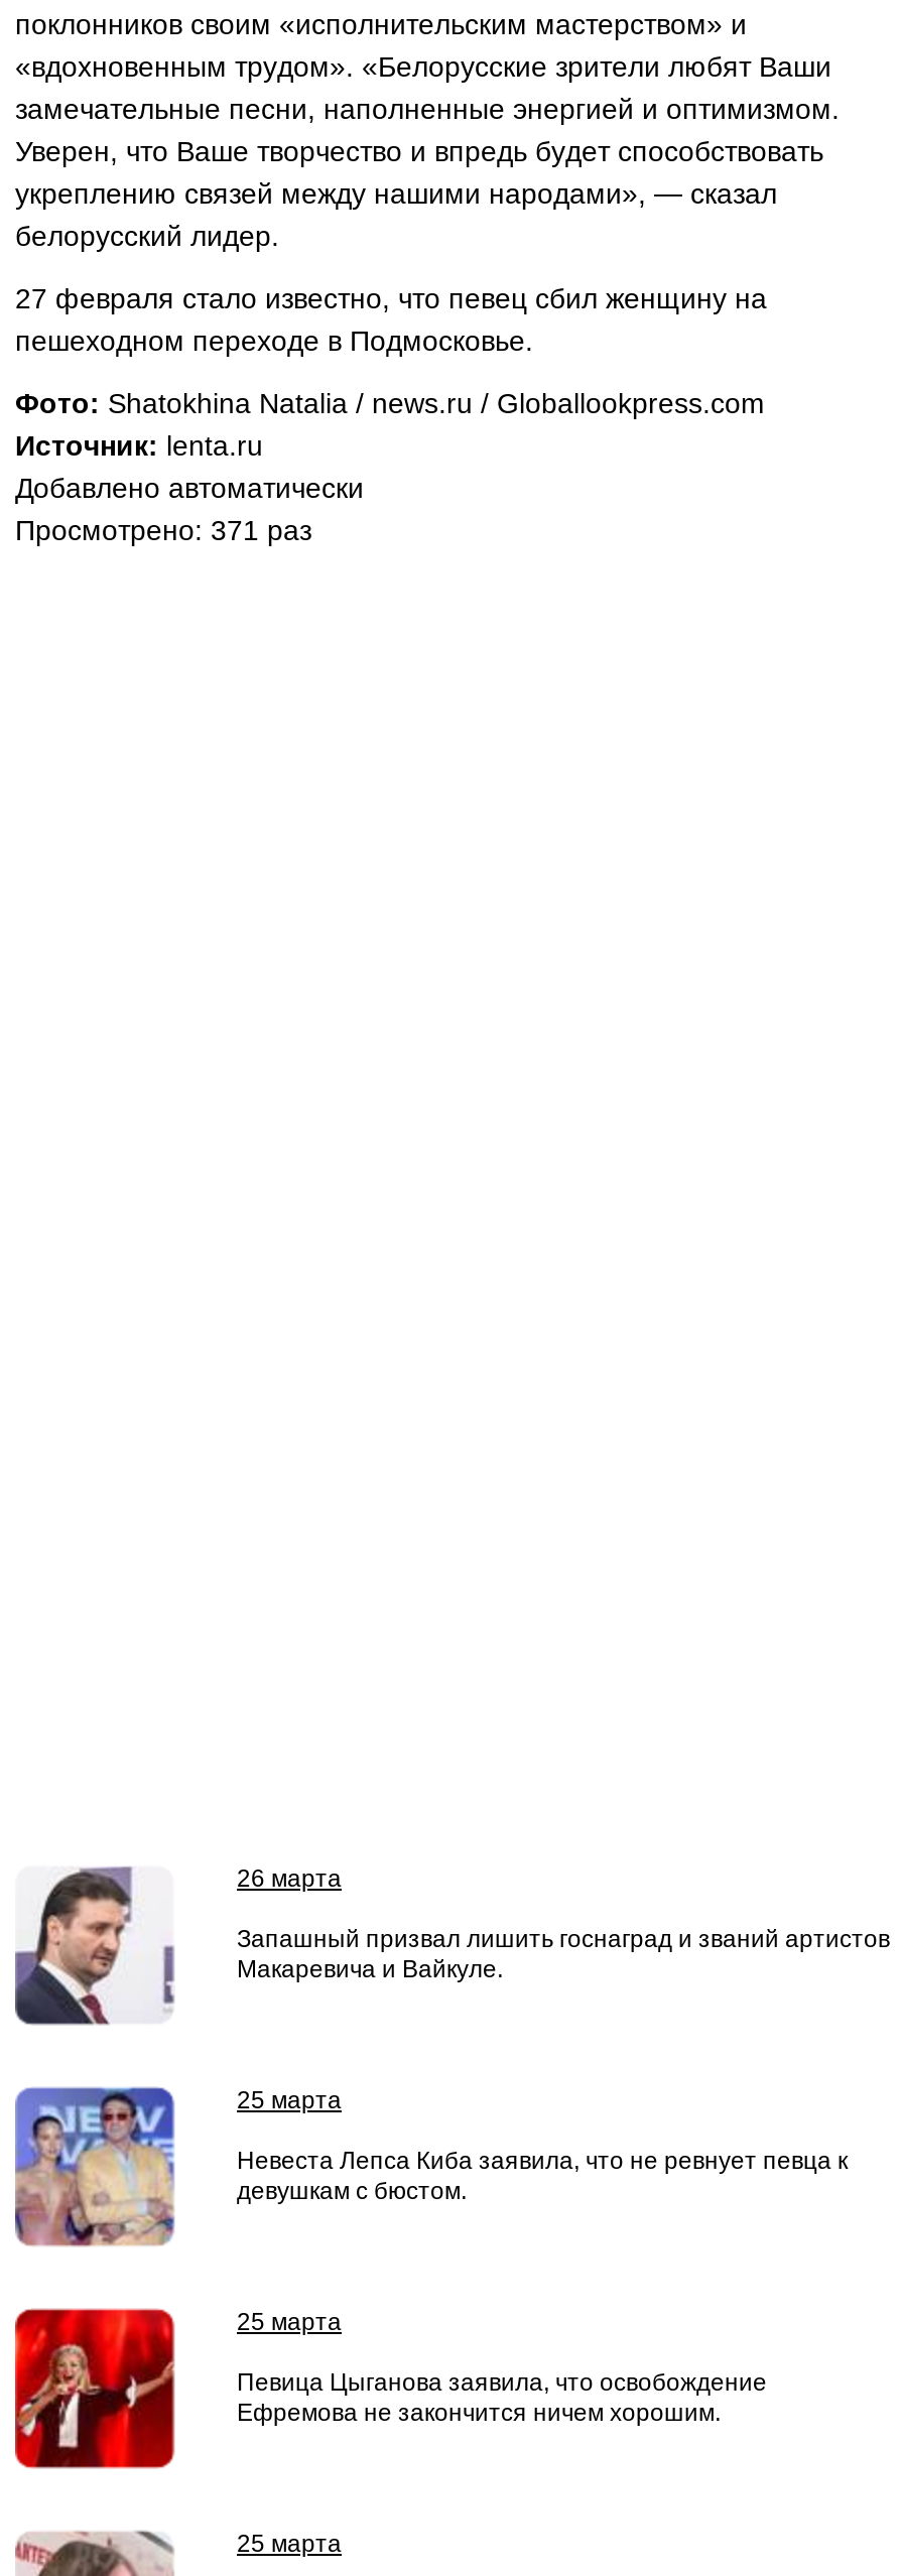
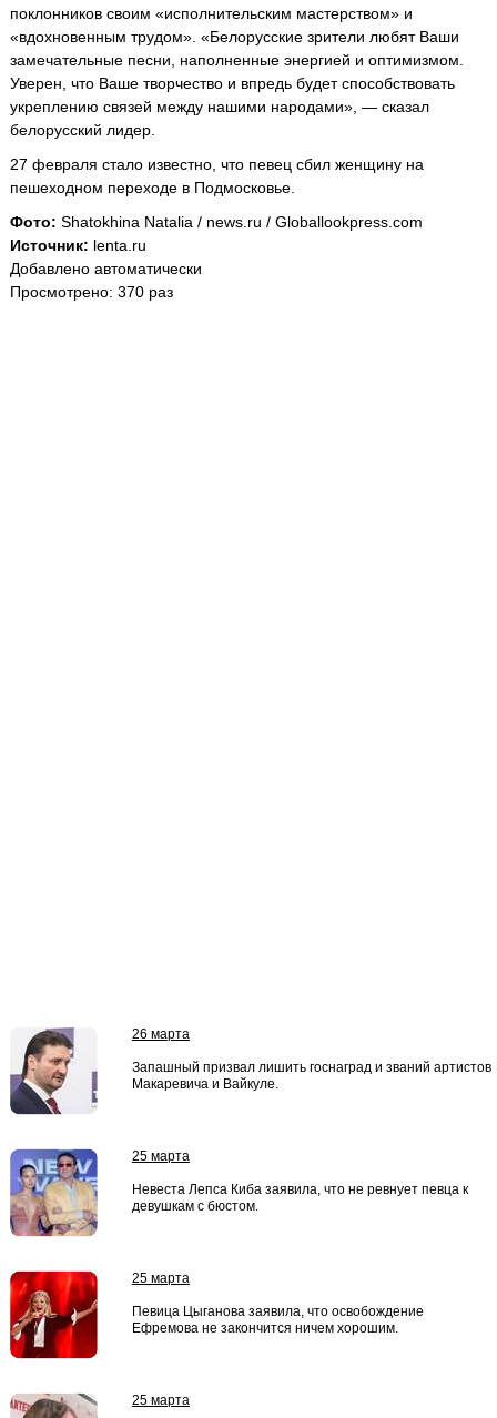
[15,514,311,546] Просмотрено: 371 раз -> [10,283,173,301] Просмотрено: 370 раз

